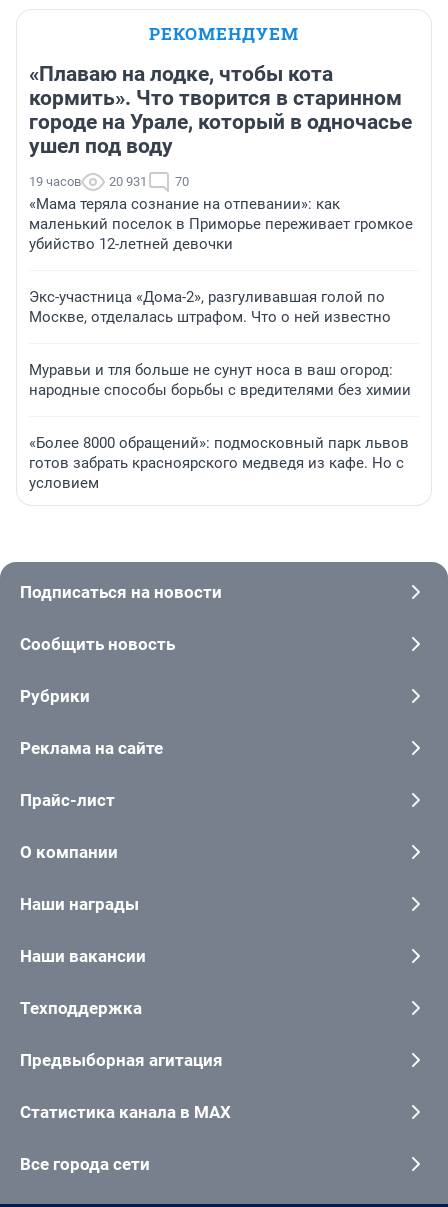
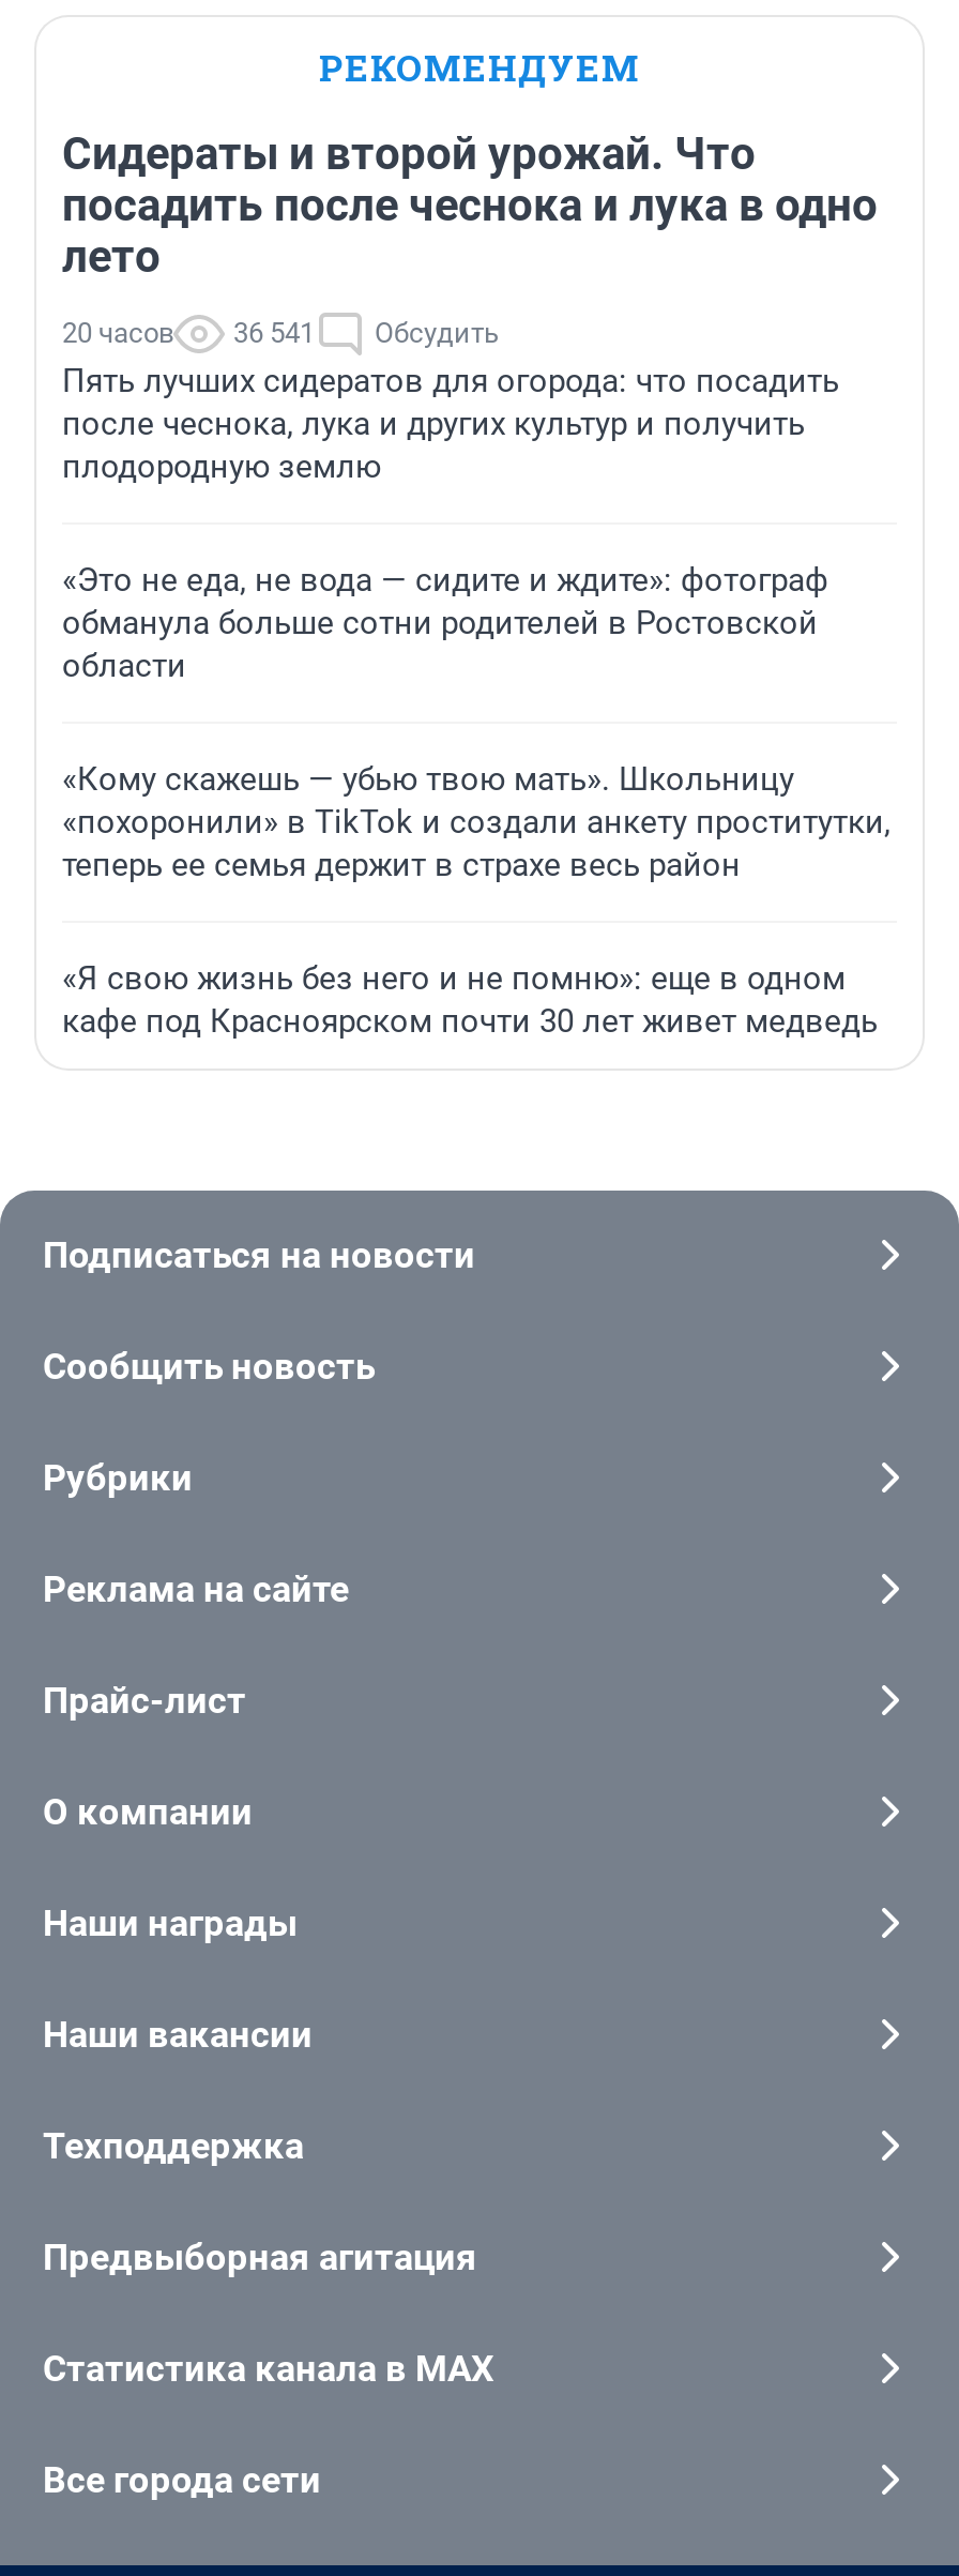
[29,62,412,158] «Плаваю на лодке, чтобы кота | кормить». Что творится в старинном | городе на Урале, который в одночасье | ушел под воду -> [62,129,878,283] Сидераты и второй урожай. Что | посадить после чеснока и лука в одно | лето
[29,174,413,253] 19 часов | 20 931 | 70 | «Мама теряла сознание на отпевании»: как | маленький поселок в Приморье переживает громкое | убийство 12-летней девочки -> [62,317,839,486] 20 часов | 36 541 | Обсудить | Пять лучших сидератов для огорода: что посадить | после чеснока, лука и других культур и получить | плодородную землю
[29,288,391,326] Экс-участница «Дома-2», разгуливавшая голой по | Москве, отделалась штрафом. Что о ней известно -> [62,561,828,685] «Это не еда, не вода — сидите и ждите»: фотограф | обманула больше сотни родителей в Ростовской | области
[29,361,411,399] Муравьи и тля больше не сунут носа в ваш огород: | народные способы борьбы с вредителями без химии -> [62,760,890,885] «Кому скажешь — убью твою мать». Школьницу | «похоронили» в TikTok и создали анкету проститутки, | теперь ее семья держит в страхе весь район
[29,434,409,492] «Более 8000 обращений»: подмосковный парк львов | готов забрать красноярского медведя из кафе. Но с | условием -> [62,960,878,1041] «Я свою жизнь без него и не помню»: еще в одном | кафе под Красноярском почти 30 лет живет медведь

